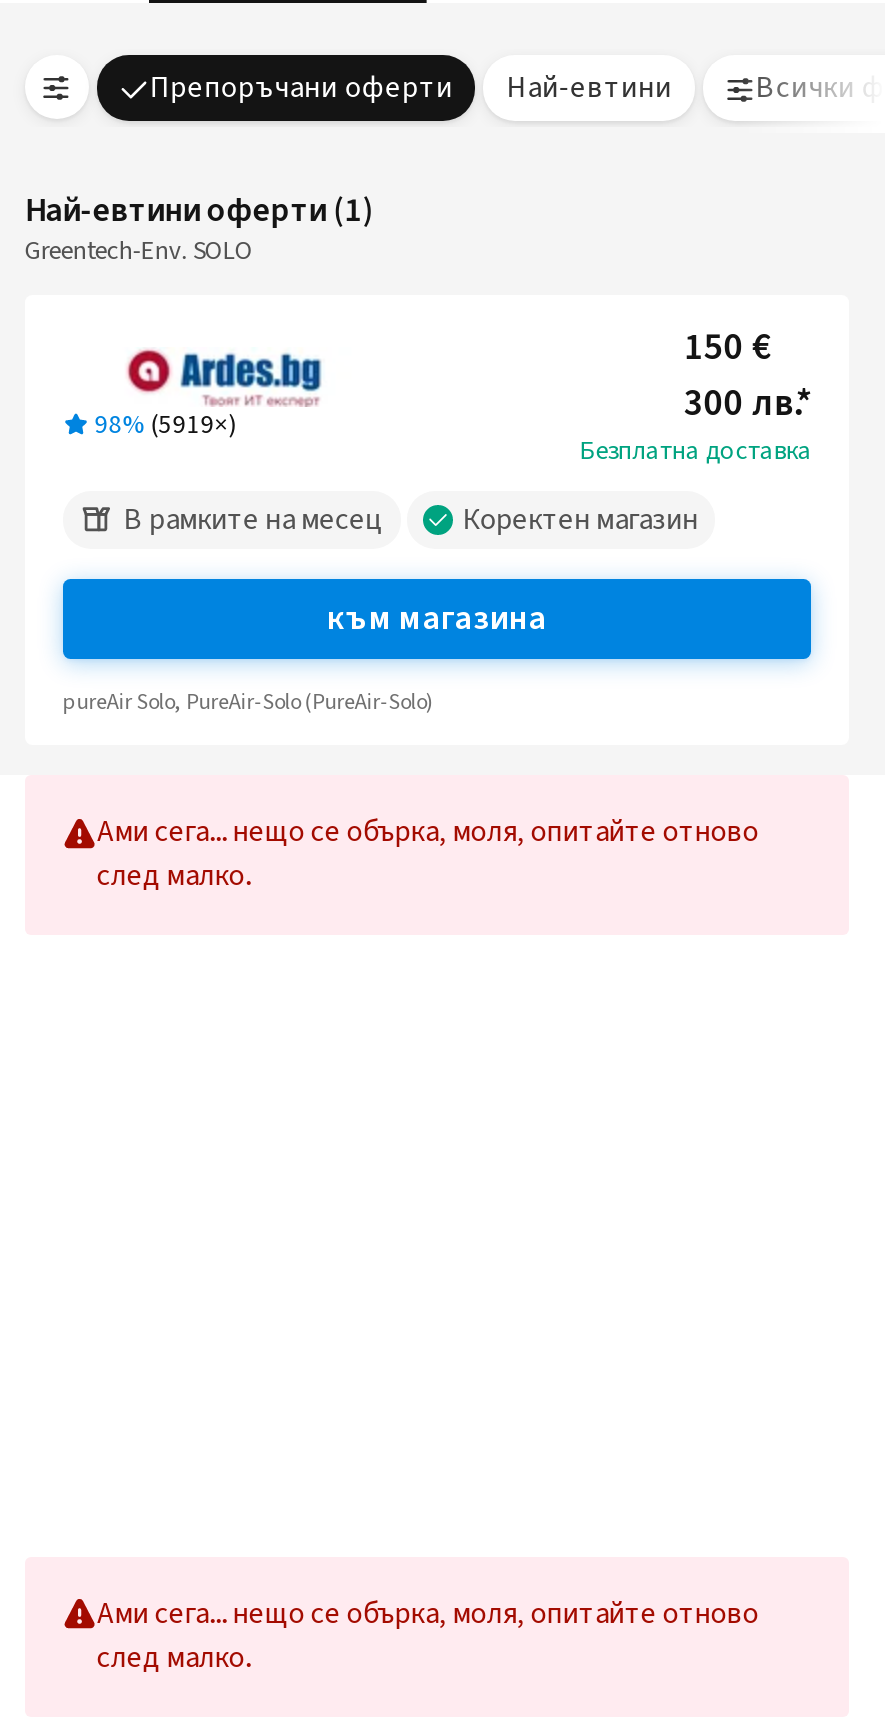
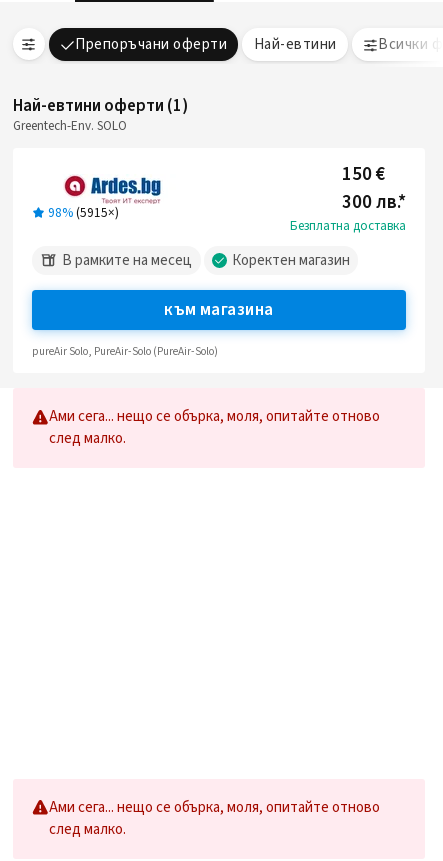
[95,407,237,443] 98% (5919×) -> [48,204,119,222] 98% (5915×)

